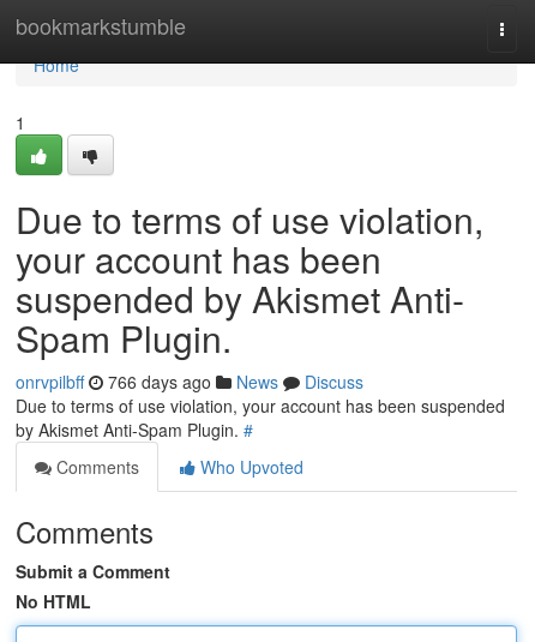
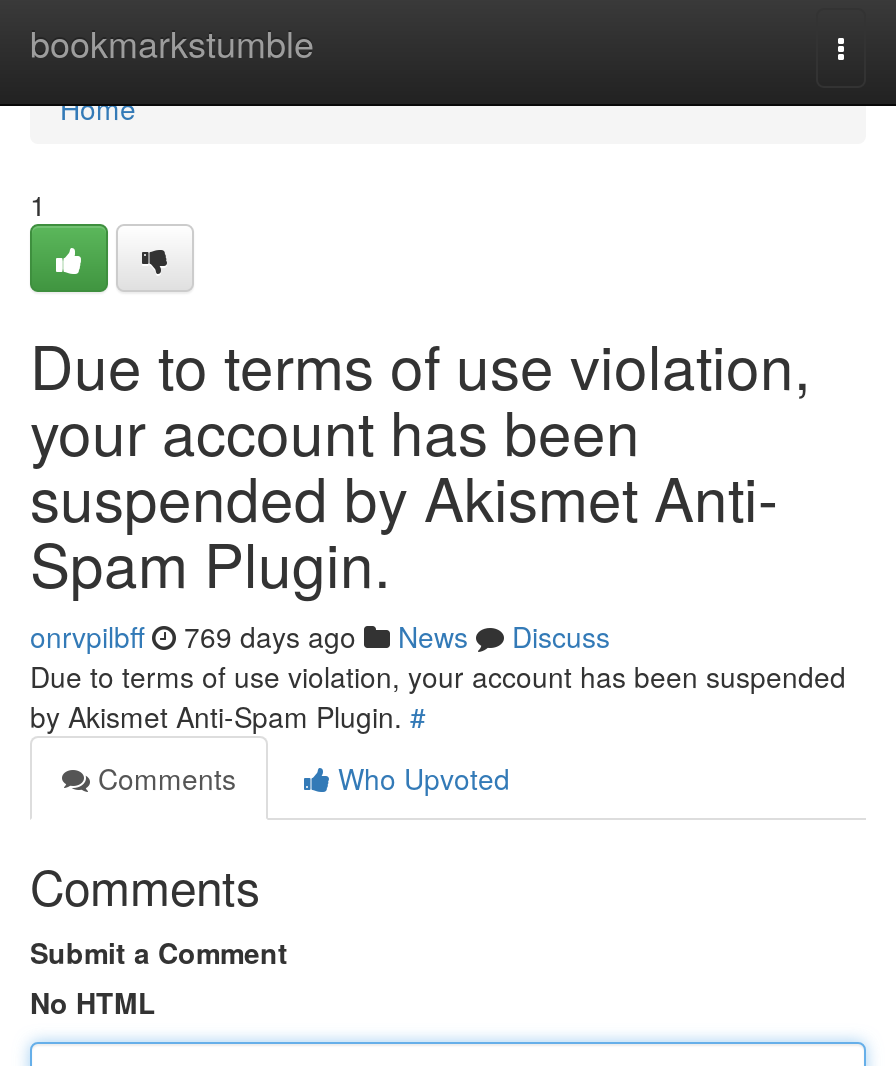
[16,370,363,394] onrvpilbff 766 days ago News Discuss -> [30,616,610,656] onrvpilbff 769 days ago News Discuss

